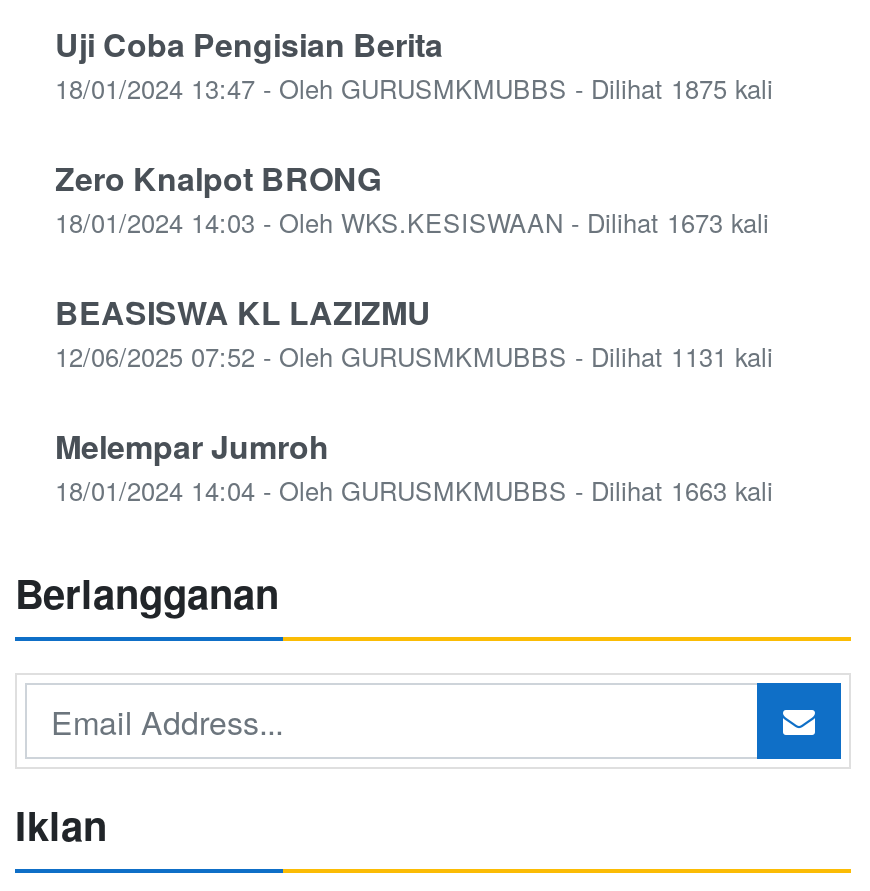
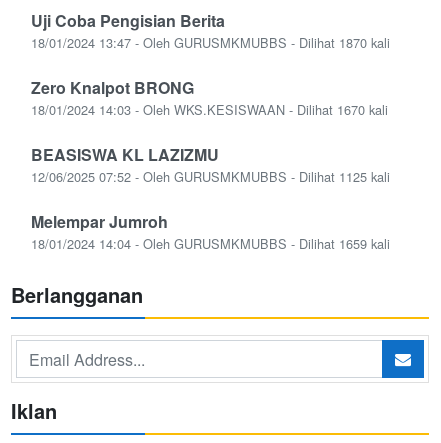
[55,69,773,107] 18/01/2024 13:47 - Oleh GURUSMKMUBBS - Dilihat 1875 kali -> [31,33,390,52] 18/01/2024 13:47 - Oleh GURUSMKMUBBS - Dilihat 1870 kali
[55,203,769,241] 18/01/2024 14:03 - Oleh WKS.KESISWAAN - Dilihat 1673 kali -> [31,100,388,119] 18/01/2024 14:03 - Oleh WKS.KESISWAAN - Dilihat 1670 kali
[55,337,773,375] 12/06/2025 07:52 - Oleh GURUSMKMUBBS - Dilihat 1131 kali -> [31,167,390,186] 12/06/2025 07:52 - Oleh GURUSMKMUBBS - Dilihat 1125 kali
[55,471,773,509] 18/01/2024 14:04 - Oleh GURUSMKMUBBS - Dilihat 1663 kali -> [31,234,390,253] 18/01/2024 14:04 - Oleh GURUSMKMUBBS - Dilihat 1659 kali

